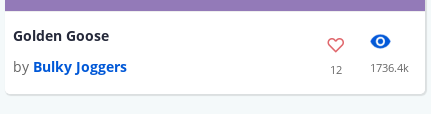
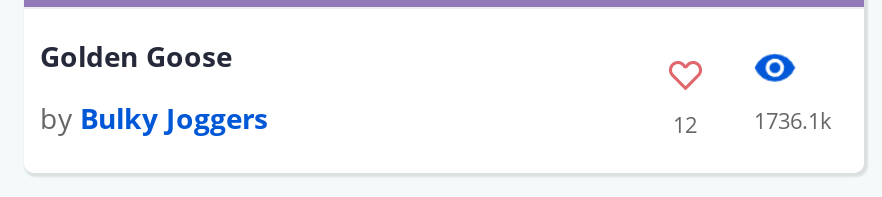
[329,60,409,77] 12 1736.4k -> [673,105,832,139] 12 1736.1k

